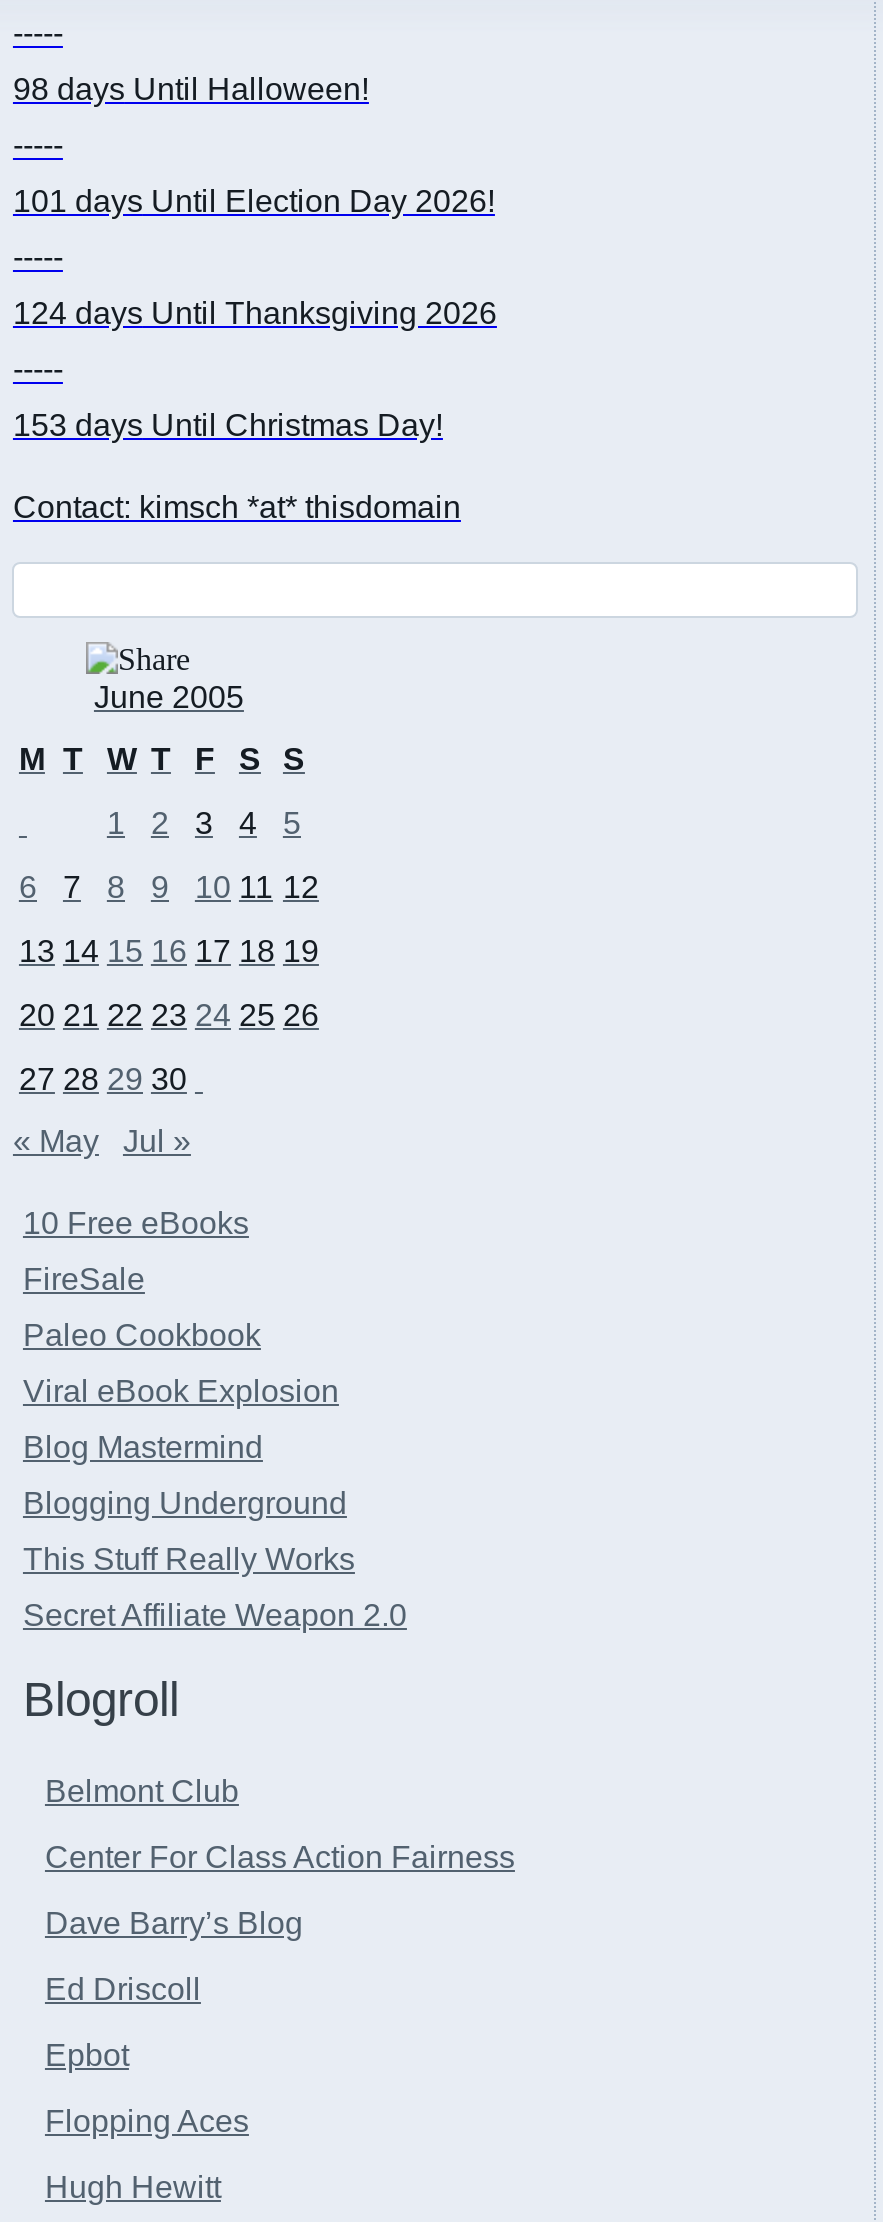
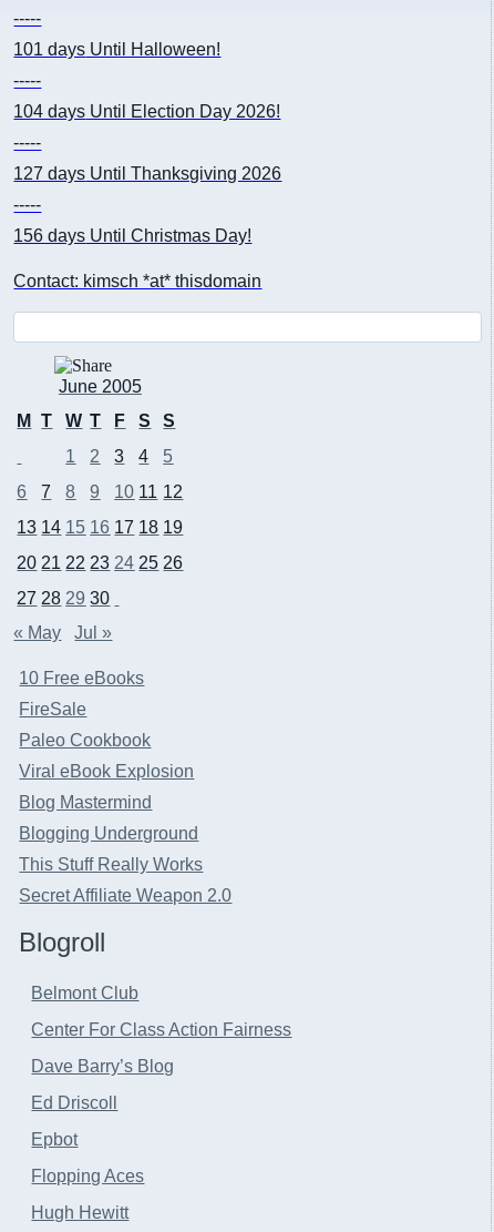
[13,73,369,107] 98 days Until Halloween! -> [14,40,221,59] 101 days Until Halloween!
[13,185,495,219] 101 days Until Election Day 2026! -> [14,102,281,121] 104 days Until Election Day 2026!
[13,297,497,331] 124 days Until Thanksgiving 2026 -> [14,165,282,183] 127 days Until Thanksgiving 2026
[13,409,443,443] 153 days Until Christmas Day! -> [14,227,252,246] 156 days Until Christmas Day!

